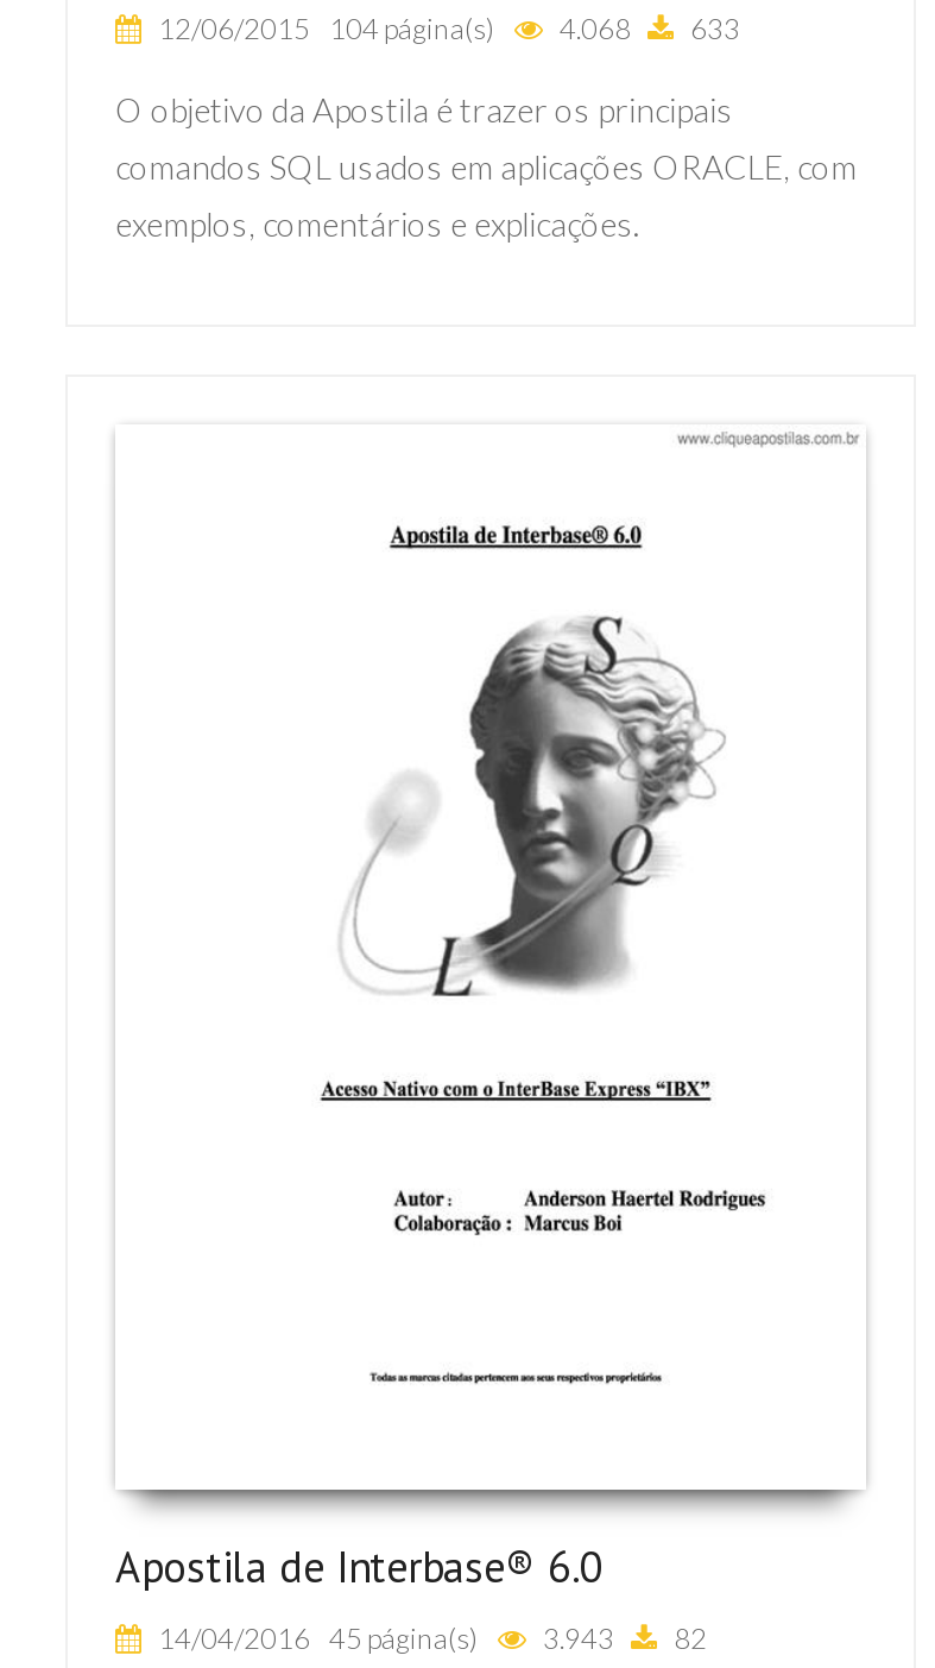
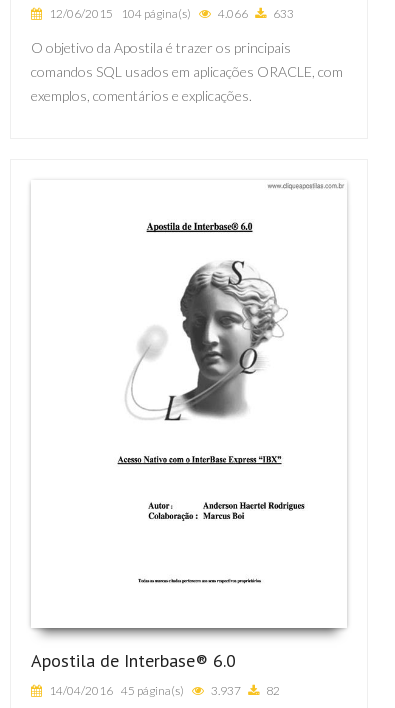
[153,11,740,47] 12/06/2015 104 página(s) 4.068 633 -> [47,6,294,21] 12/06/2015 104 página(s) 4.066 633
[153,1619,707,1655] 14/04/2016 45 página(s) 3.943 82 -> [47,682,280,697] 14/04/2016 45 página(s) 3.937 82

